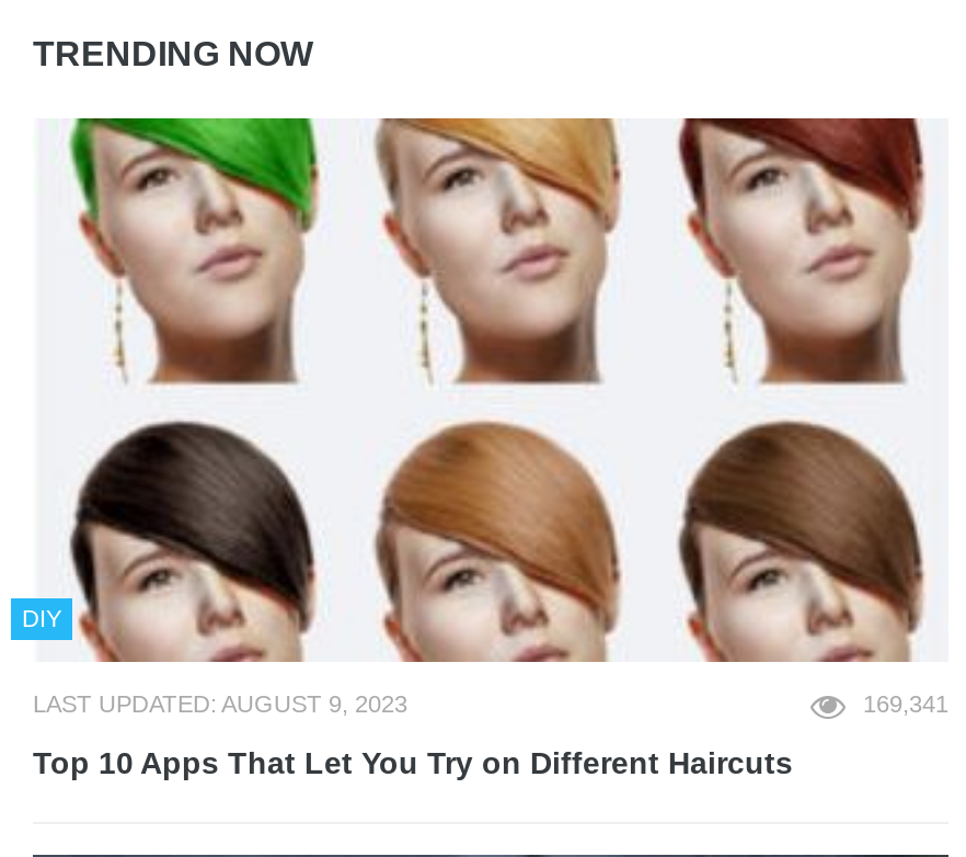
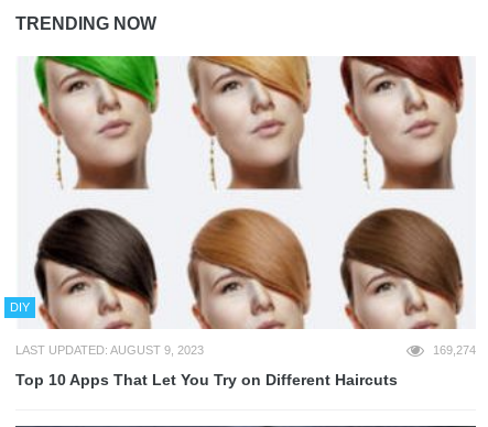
[856,691,948,717] 169,341 -> [430,344,476,357] 169,274

